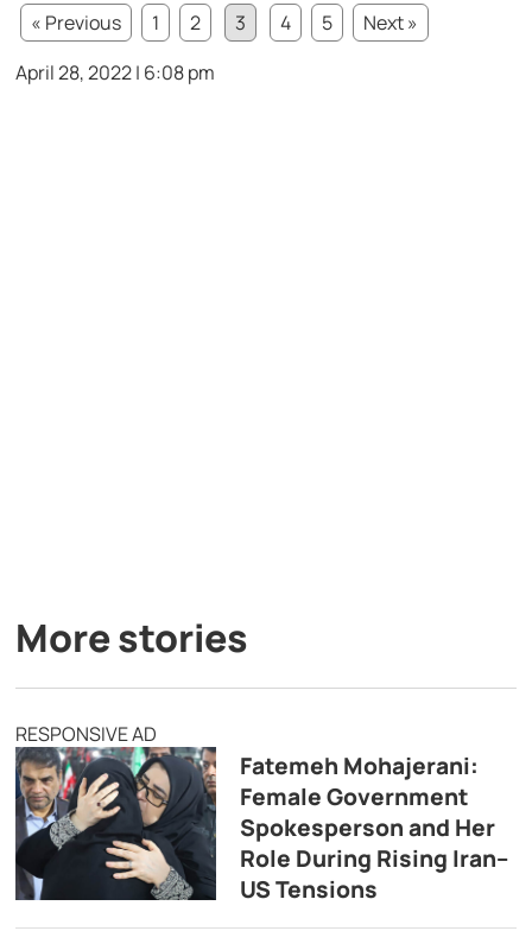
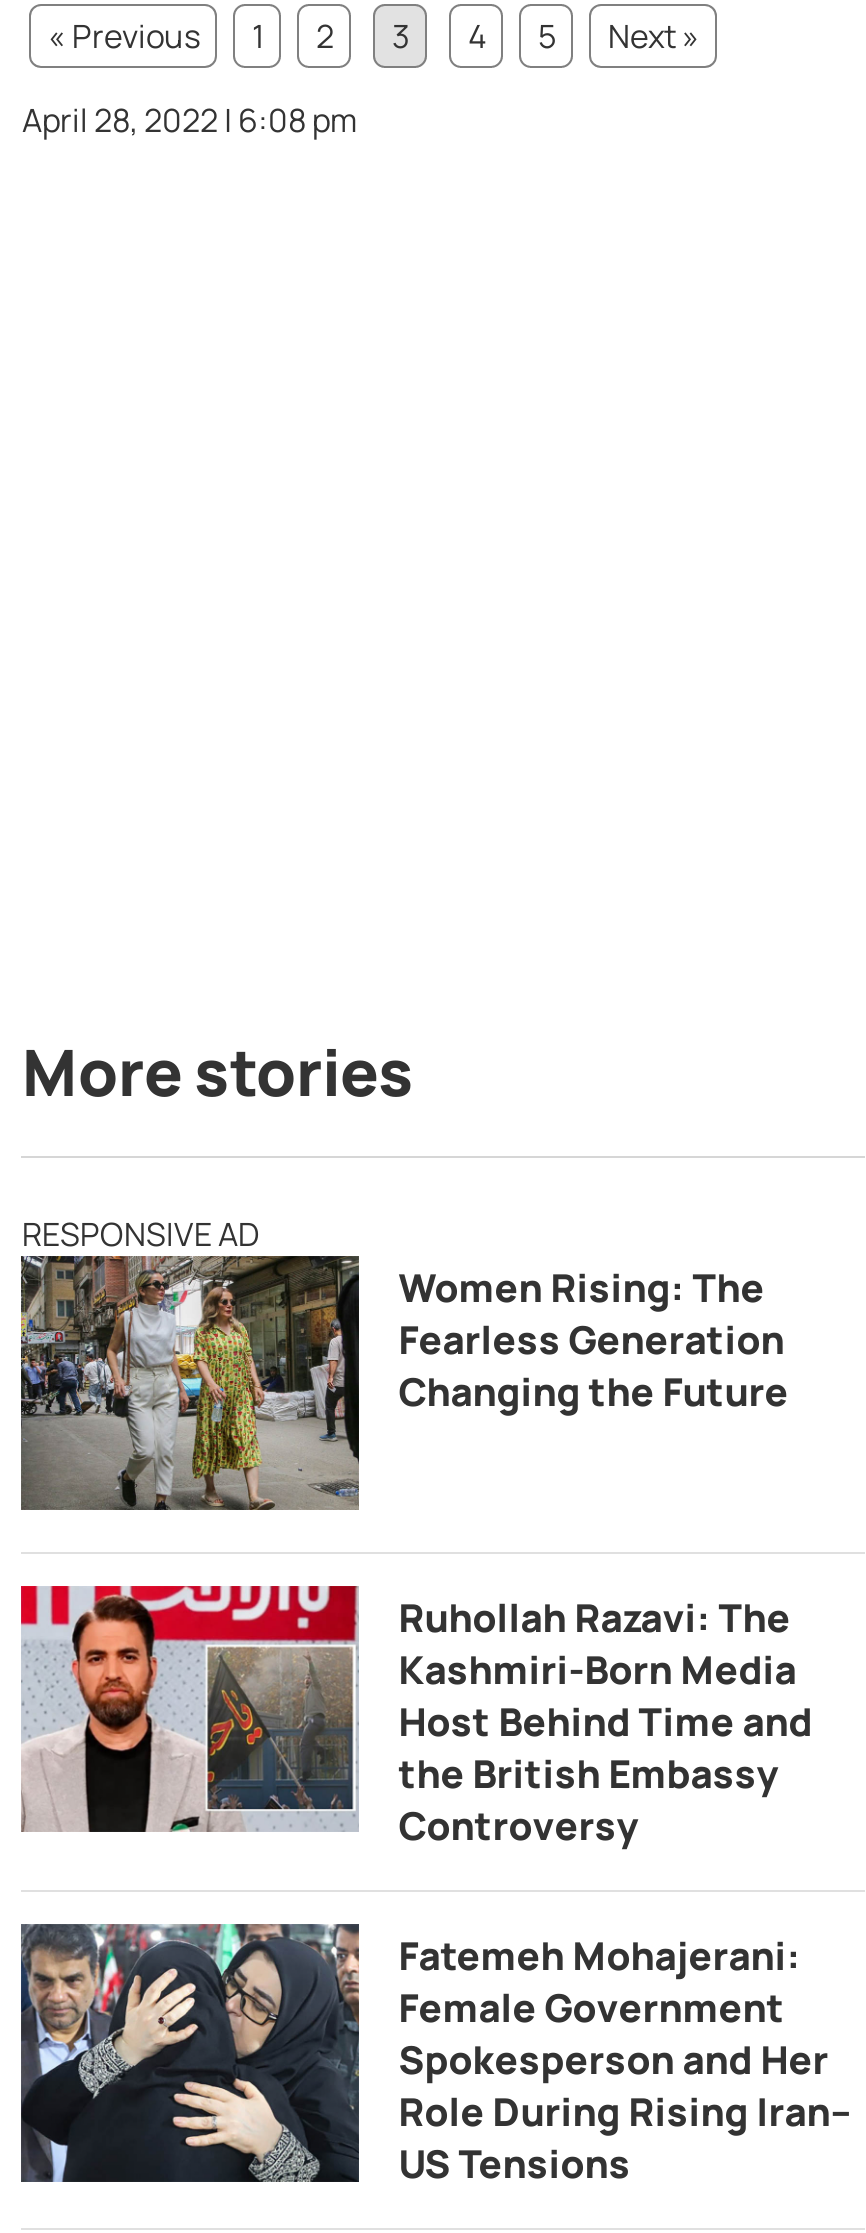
none -> [19,1254,788,1512] [image] | Women Rising: The | Fearless Generation | Changing the Future
none -> [19,1582,812,1852] [image] | Ruhollah Razavi: The | Kashmiri-Born Media | Host Behind Time and | the British Embassy | Controversy

